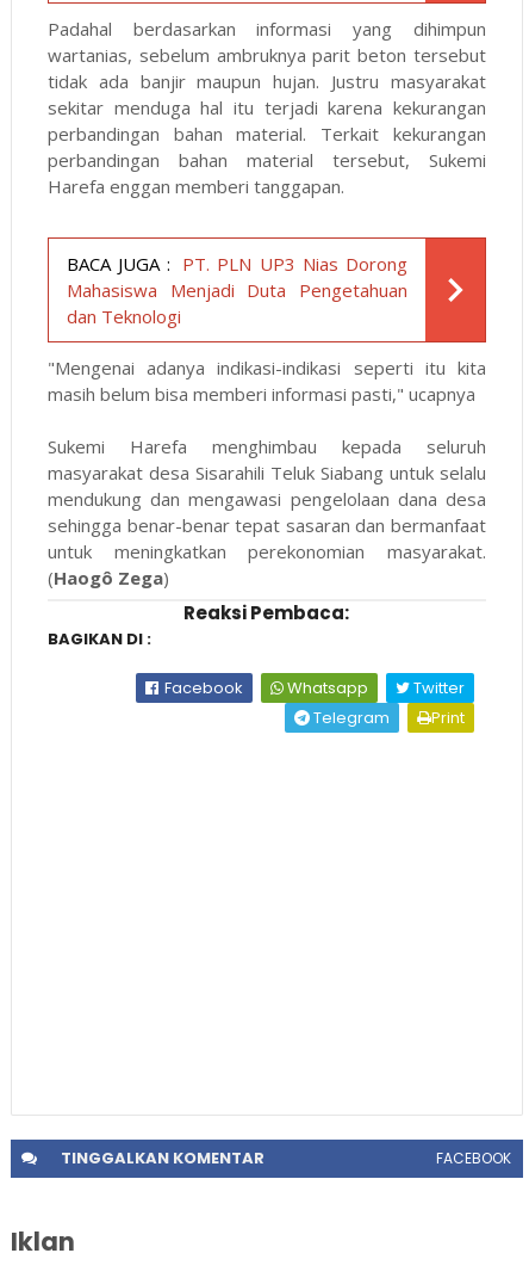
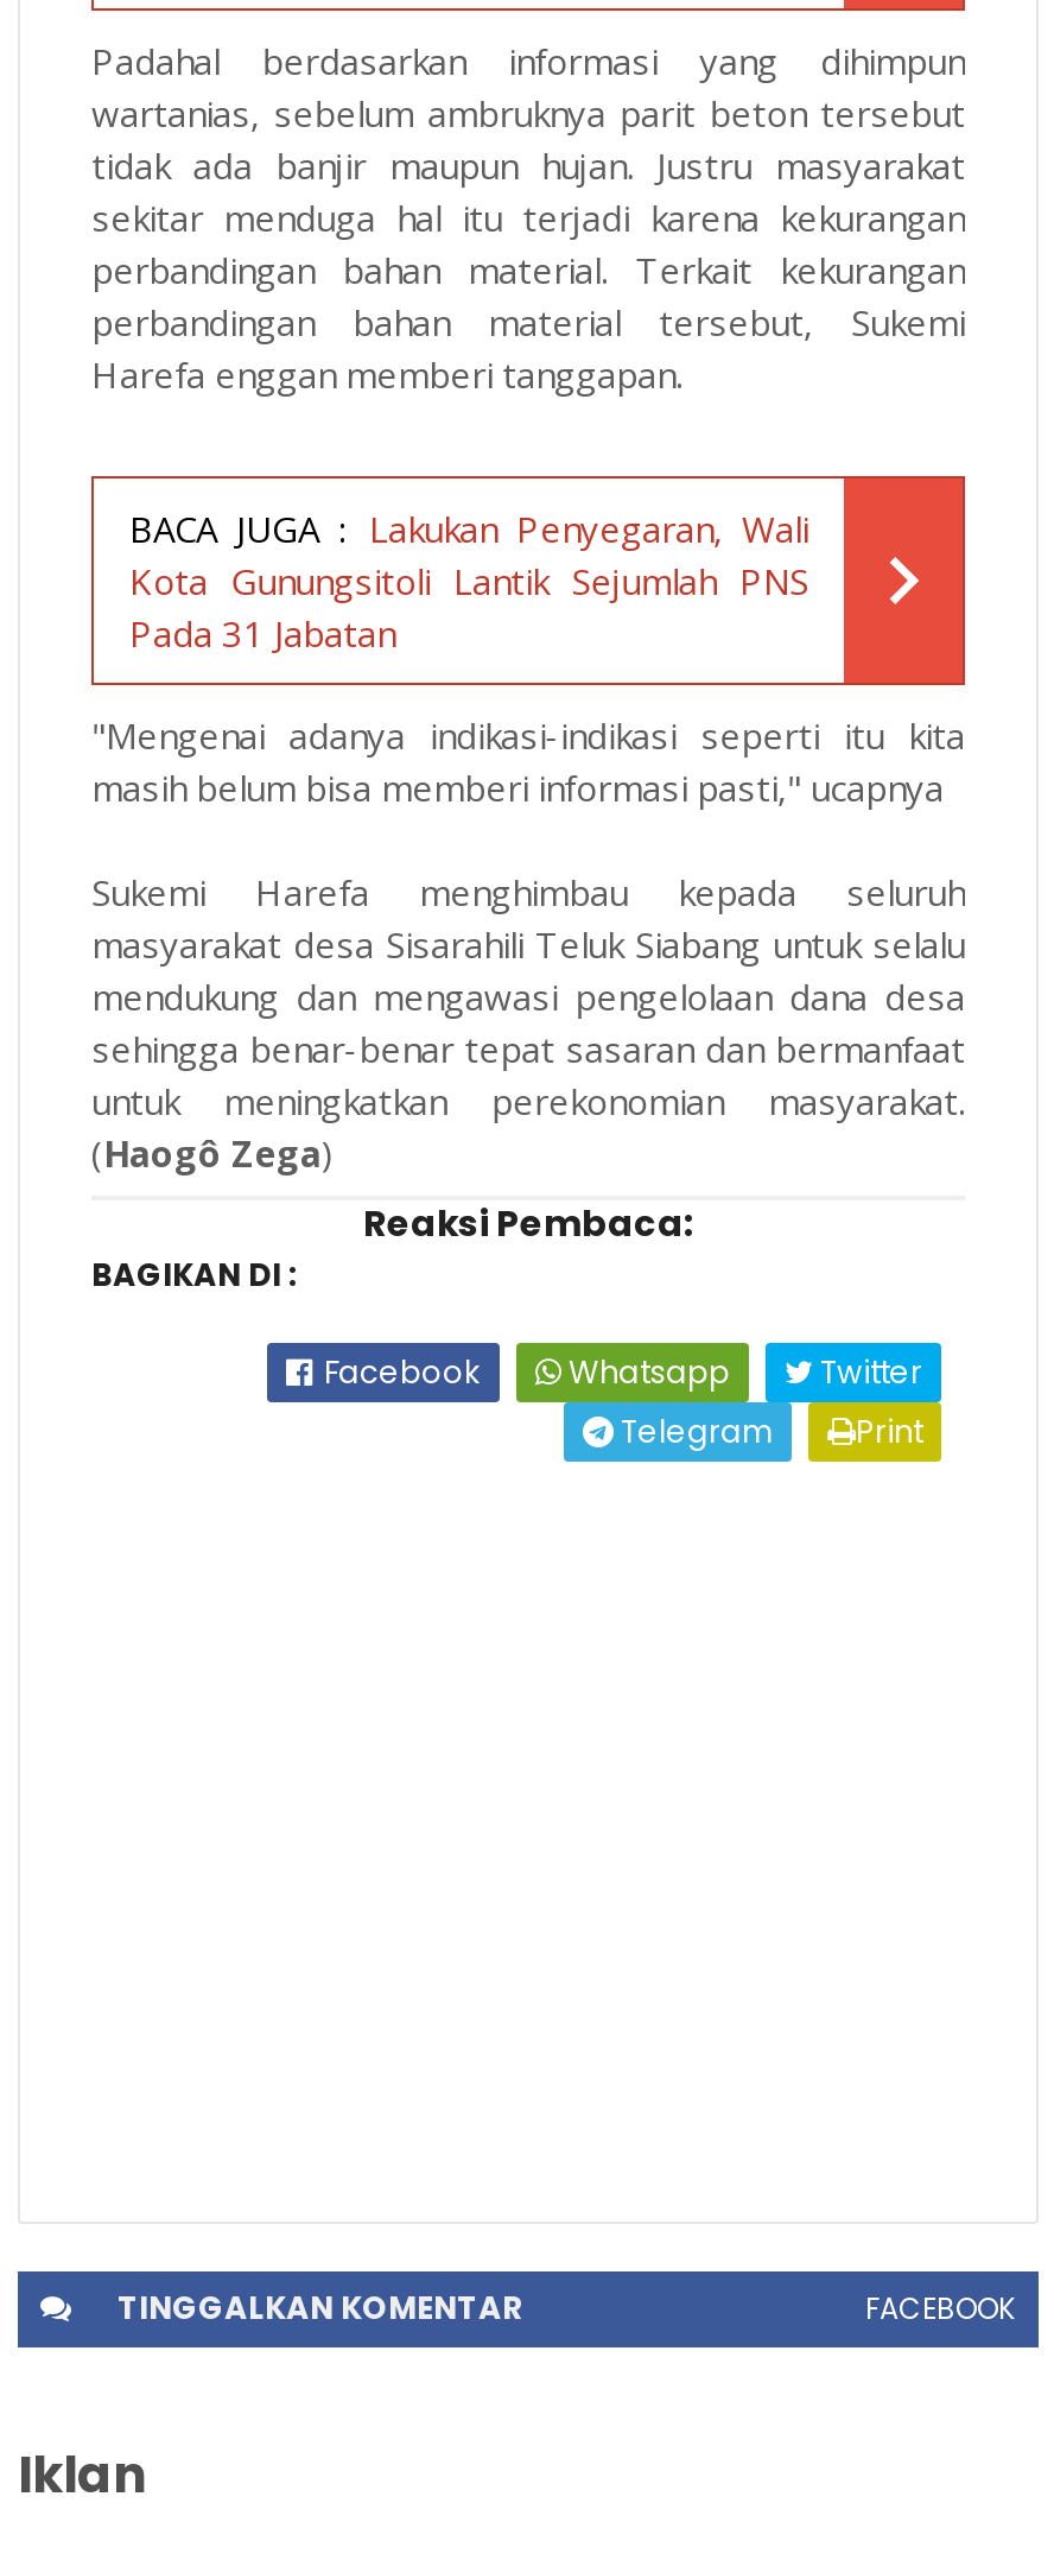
[67,252,407,328] BACA JUGA : PT. PLN UP3 Nias Dorong | Mahasiswa Menjadi Duta Pengetahuan | dan Teknologi -> [129,505,808,657] BACA JUGA : Lakukan Penyegaran, Wali | Kota Gunungsitoli Lantik Sejumlah PNS | Pada 31 Jabatan

